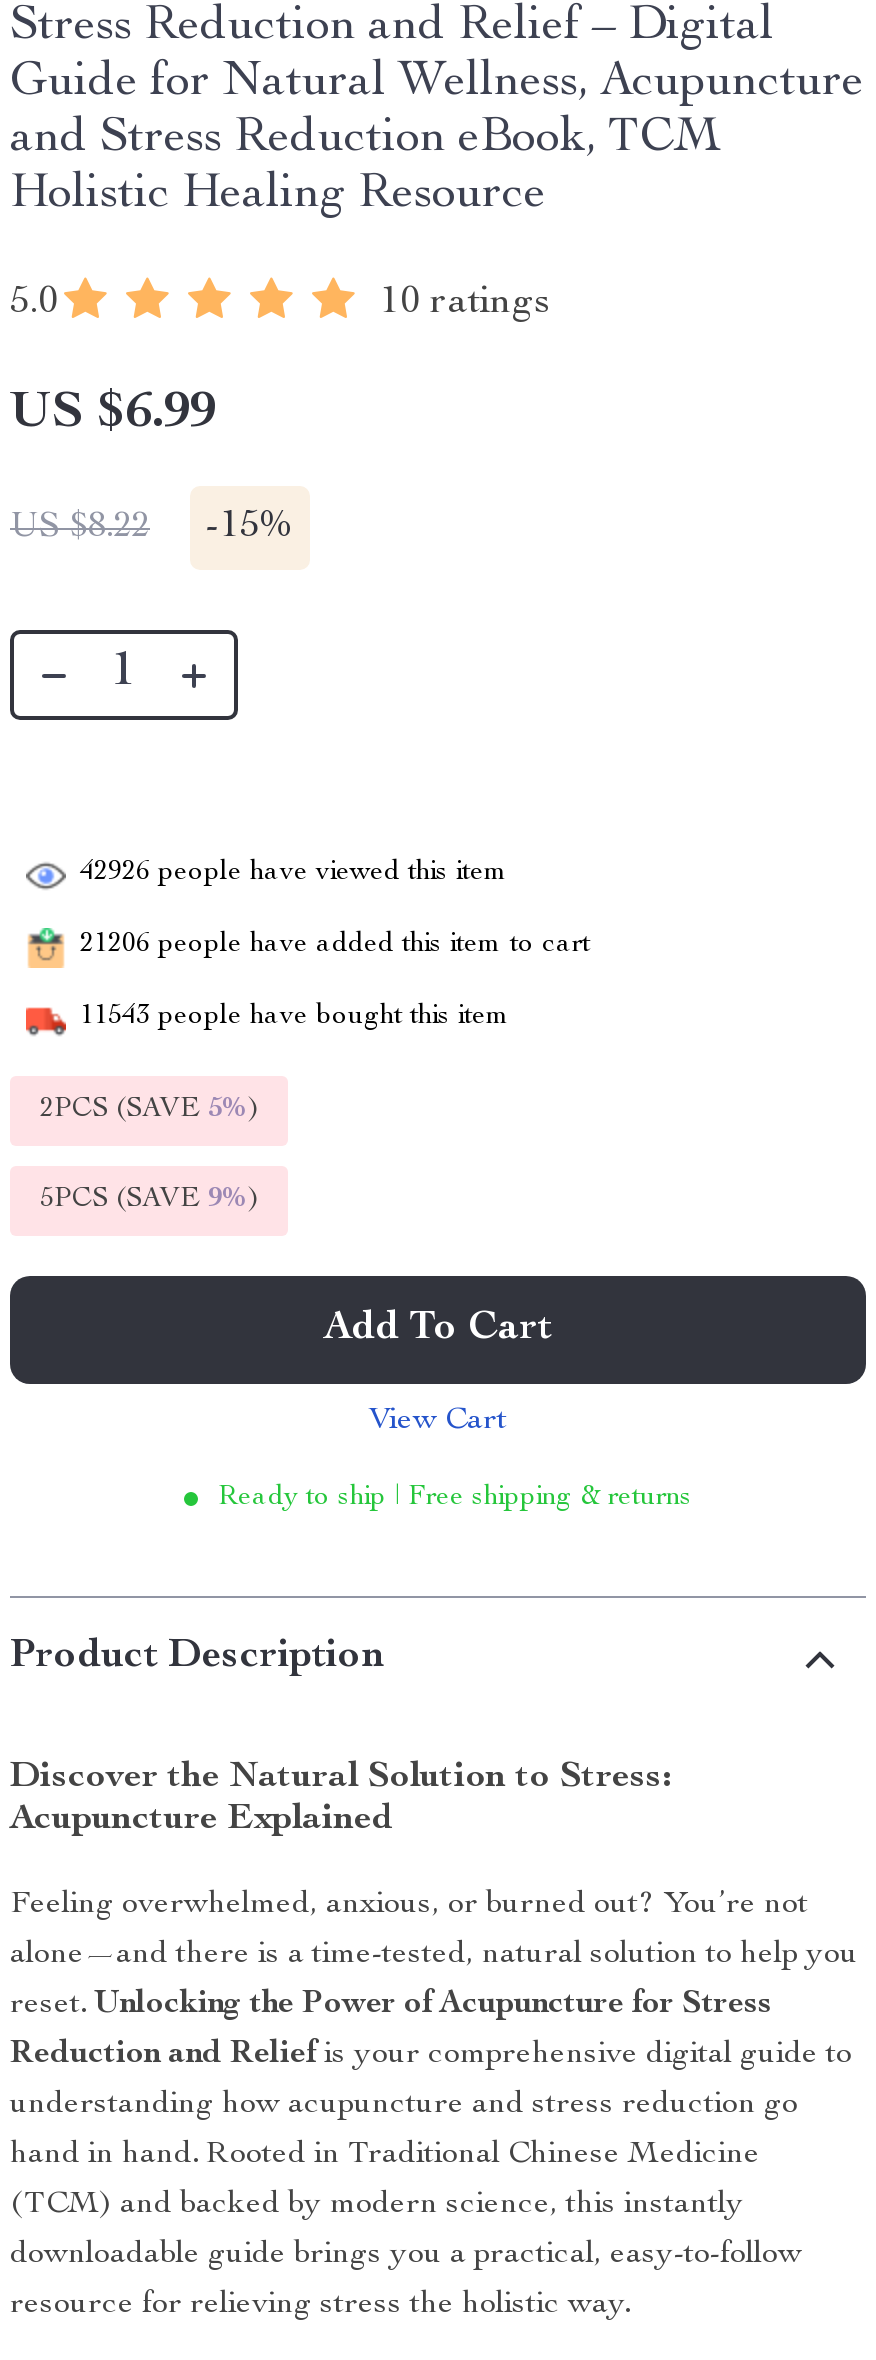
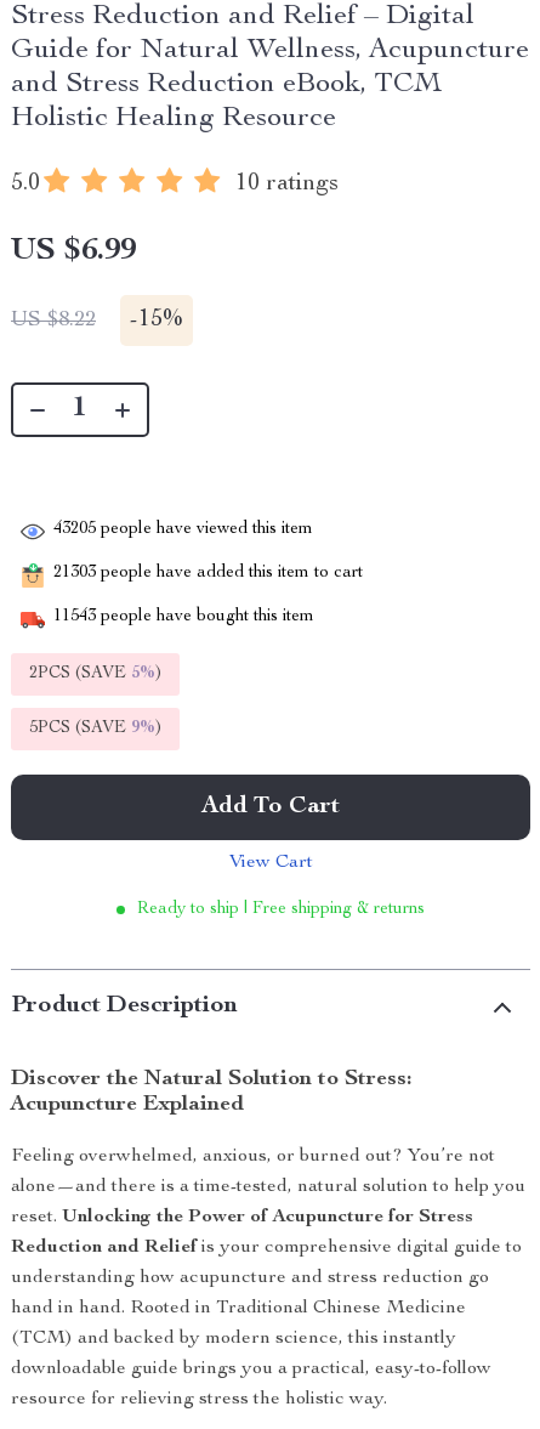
[80,859,508,887] 42926 people have viewed this item -> [53,521,313,538] 43205 people have viewed this item
[80,931,590,959] 21206 people have added this item to cart -> [53,565,363,582] 21303 people have added this item to cart

